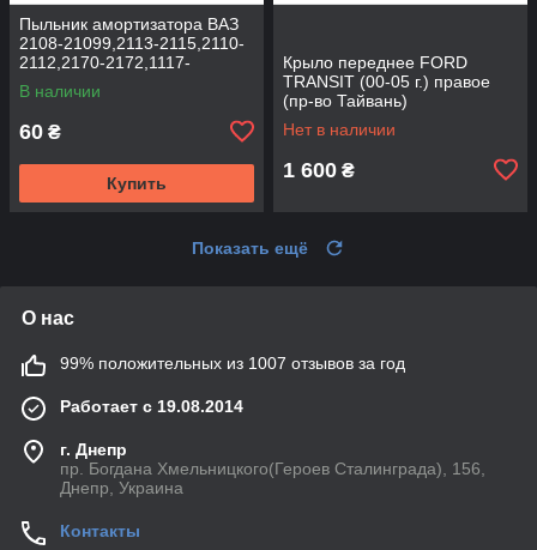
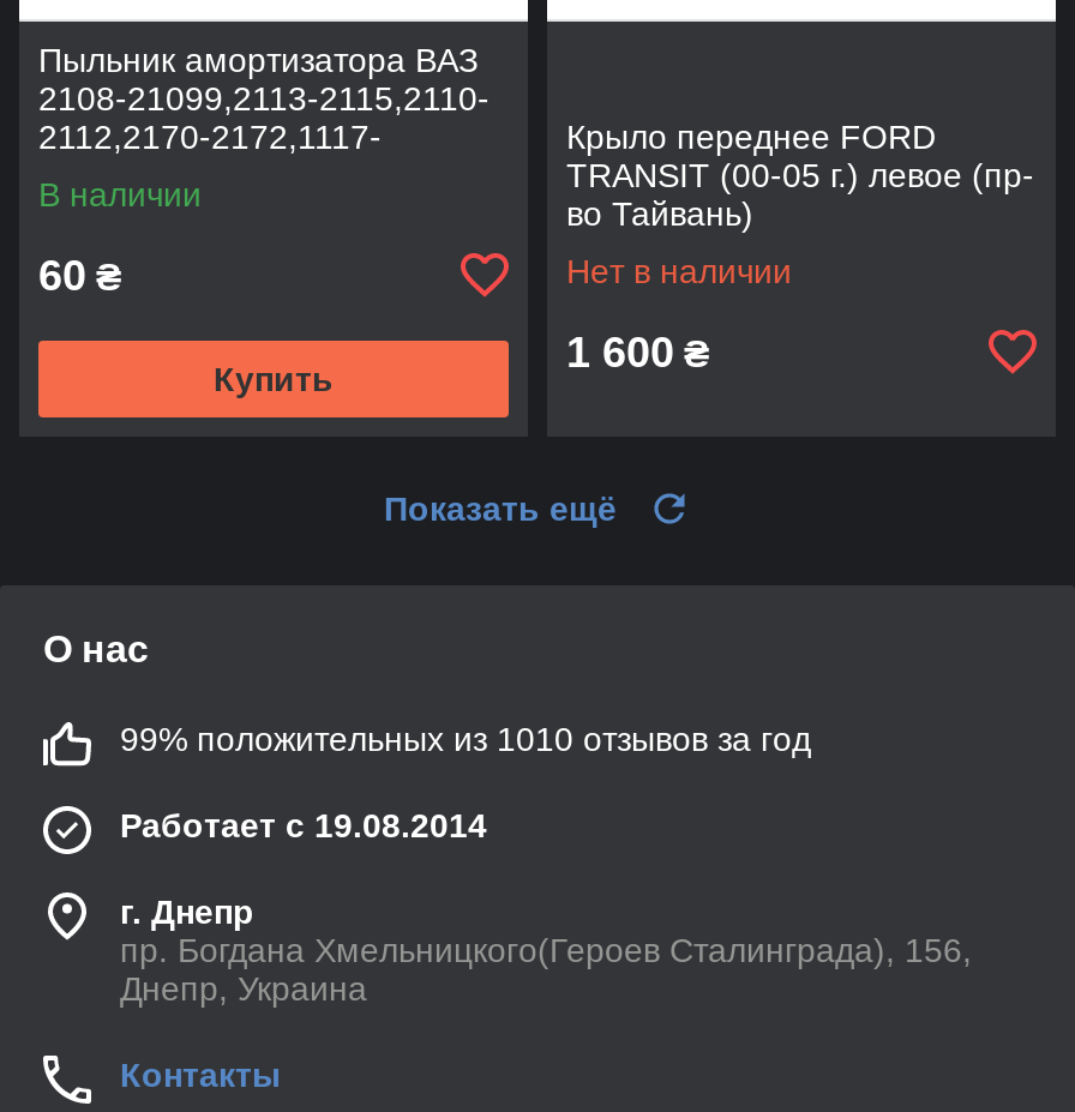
[283,72,490,110] TRANSIT (00-05 г.) правое | (пр-во Тайвань) -> [566,155,1034,232] TRANSIT (00-05 г.) левое (пр- | во Тайвань)
[60,353,405,372] 99% положительных из 1007 отзывов за год -> [120,719,811,758] 99% положительных из 1010 отзывов за год

